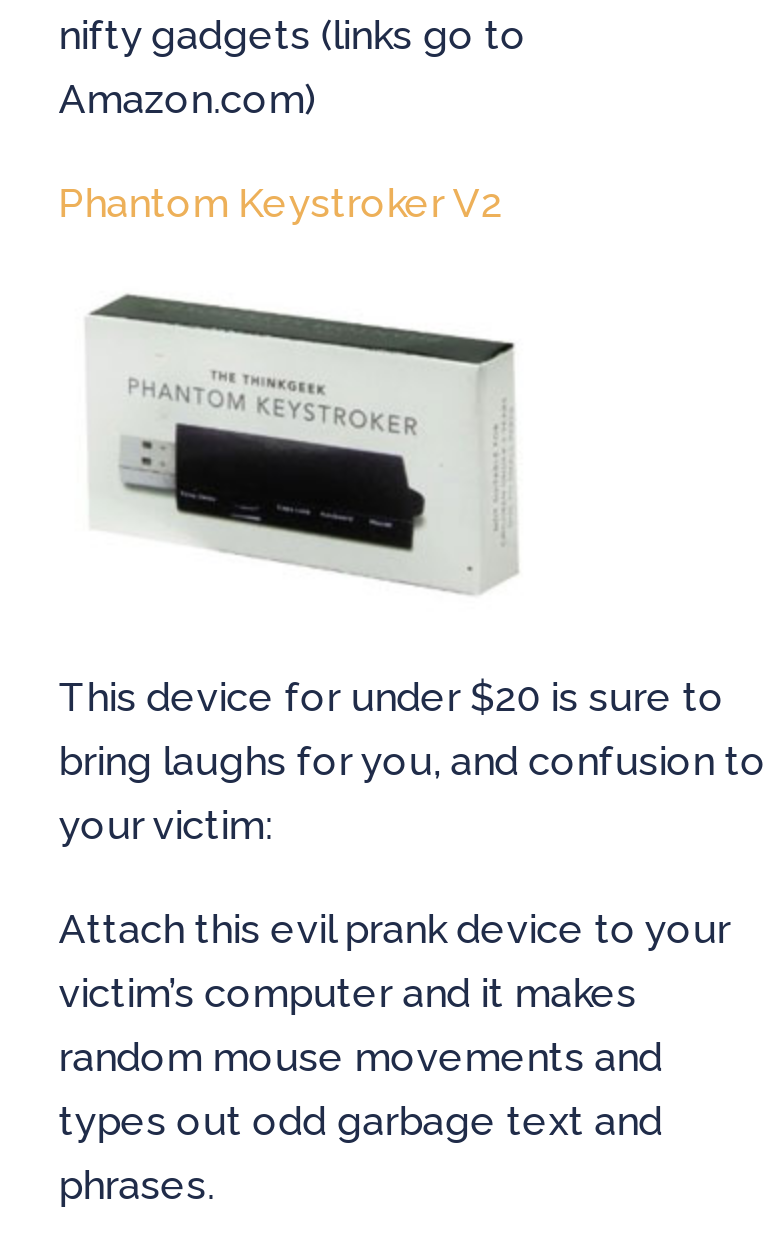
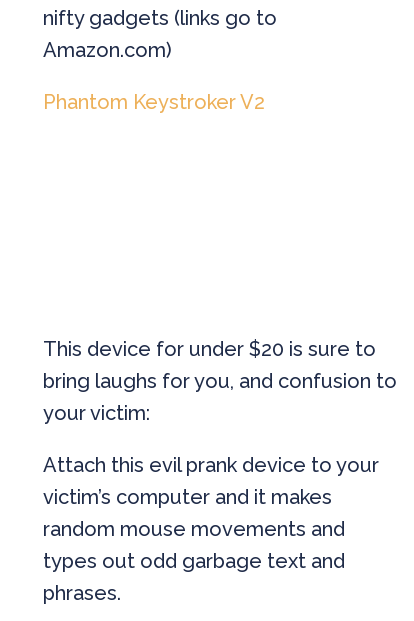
[87,293,519,595] [image] -> none

